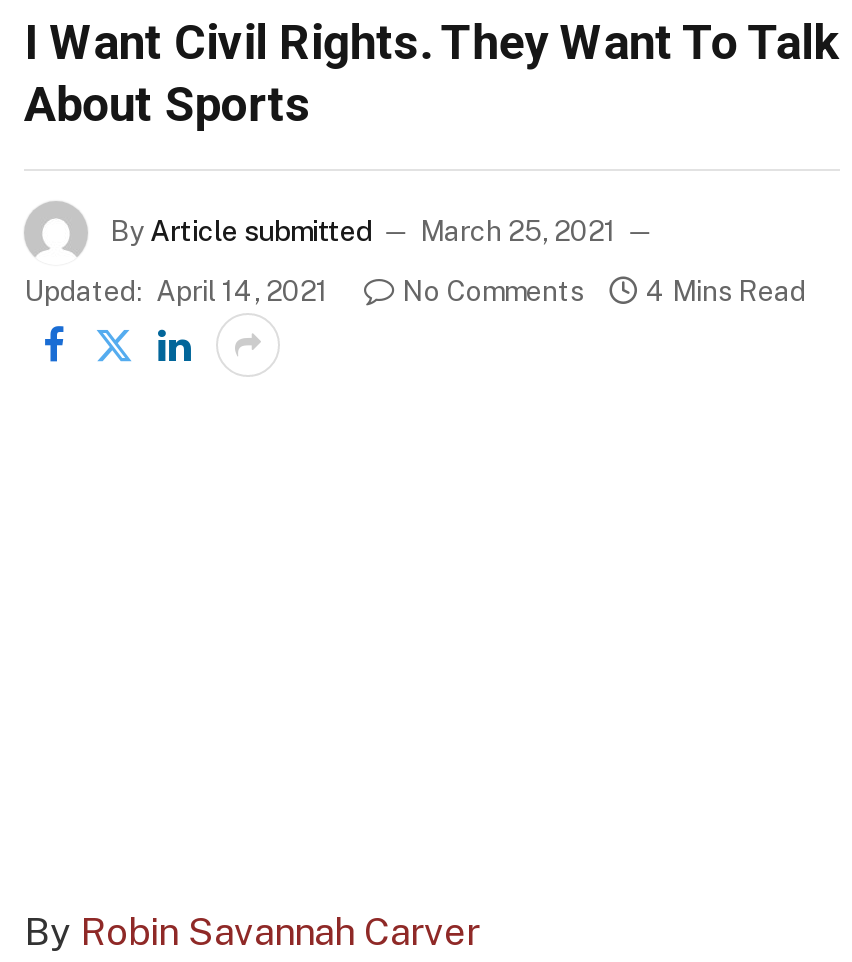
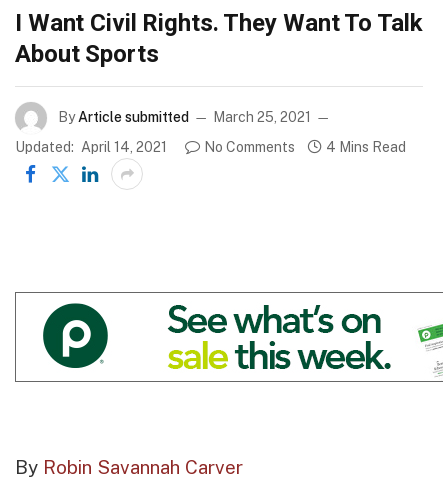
none -> [14,291,440,383] [image]

